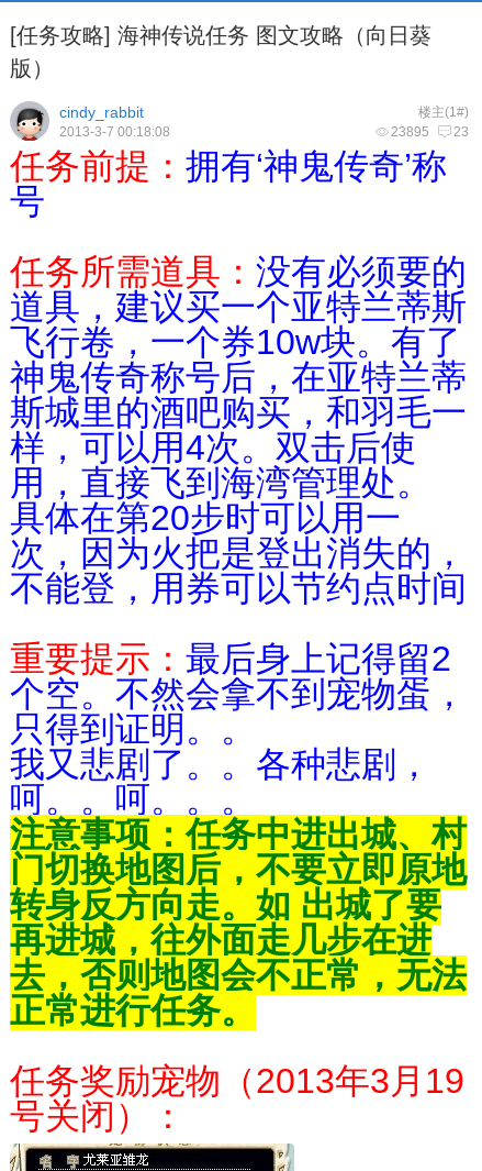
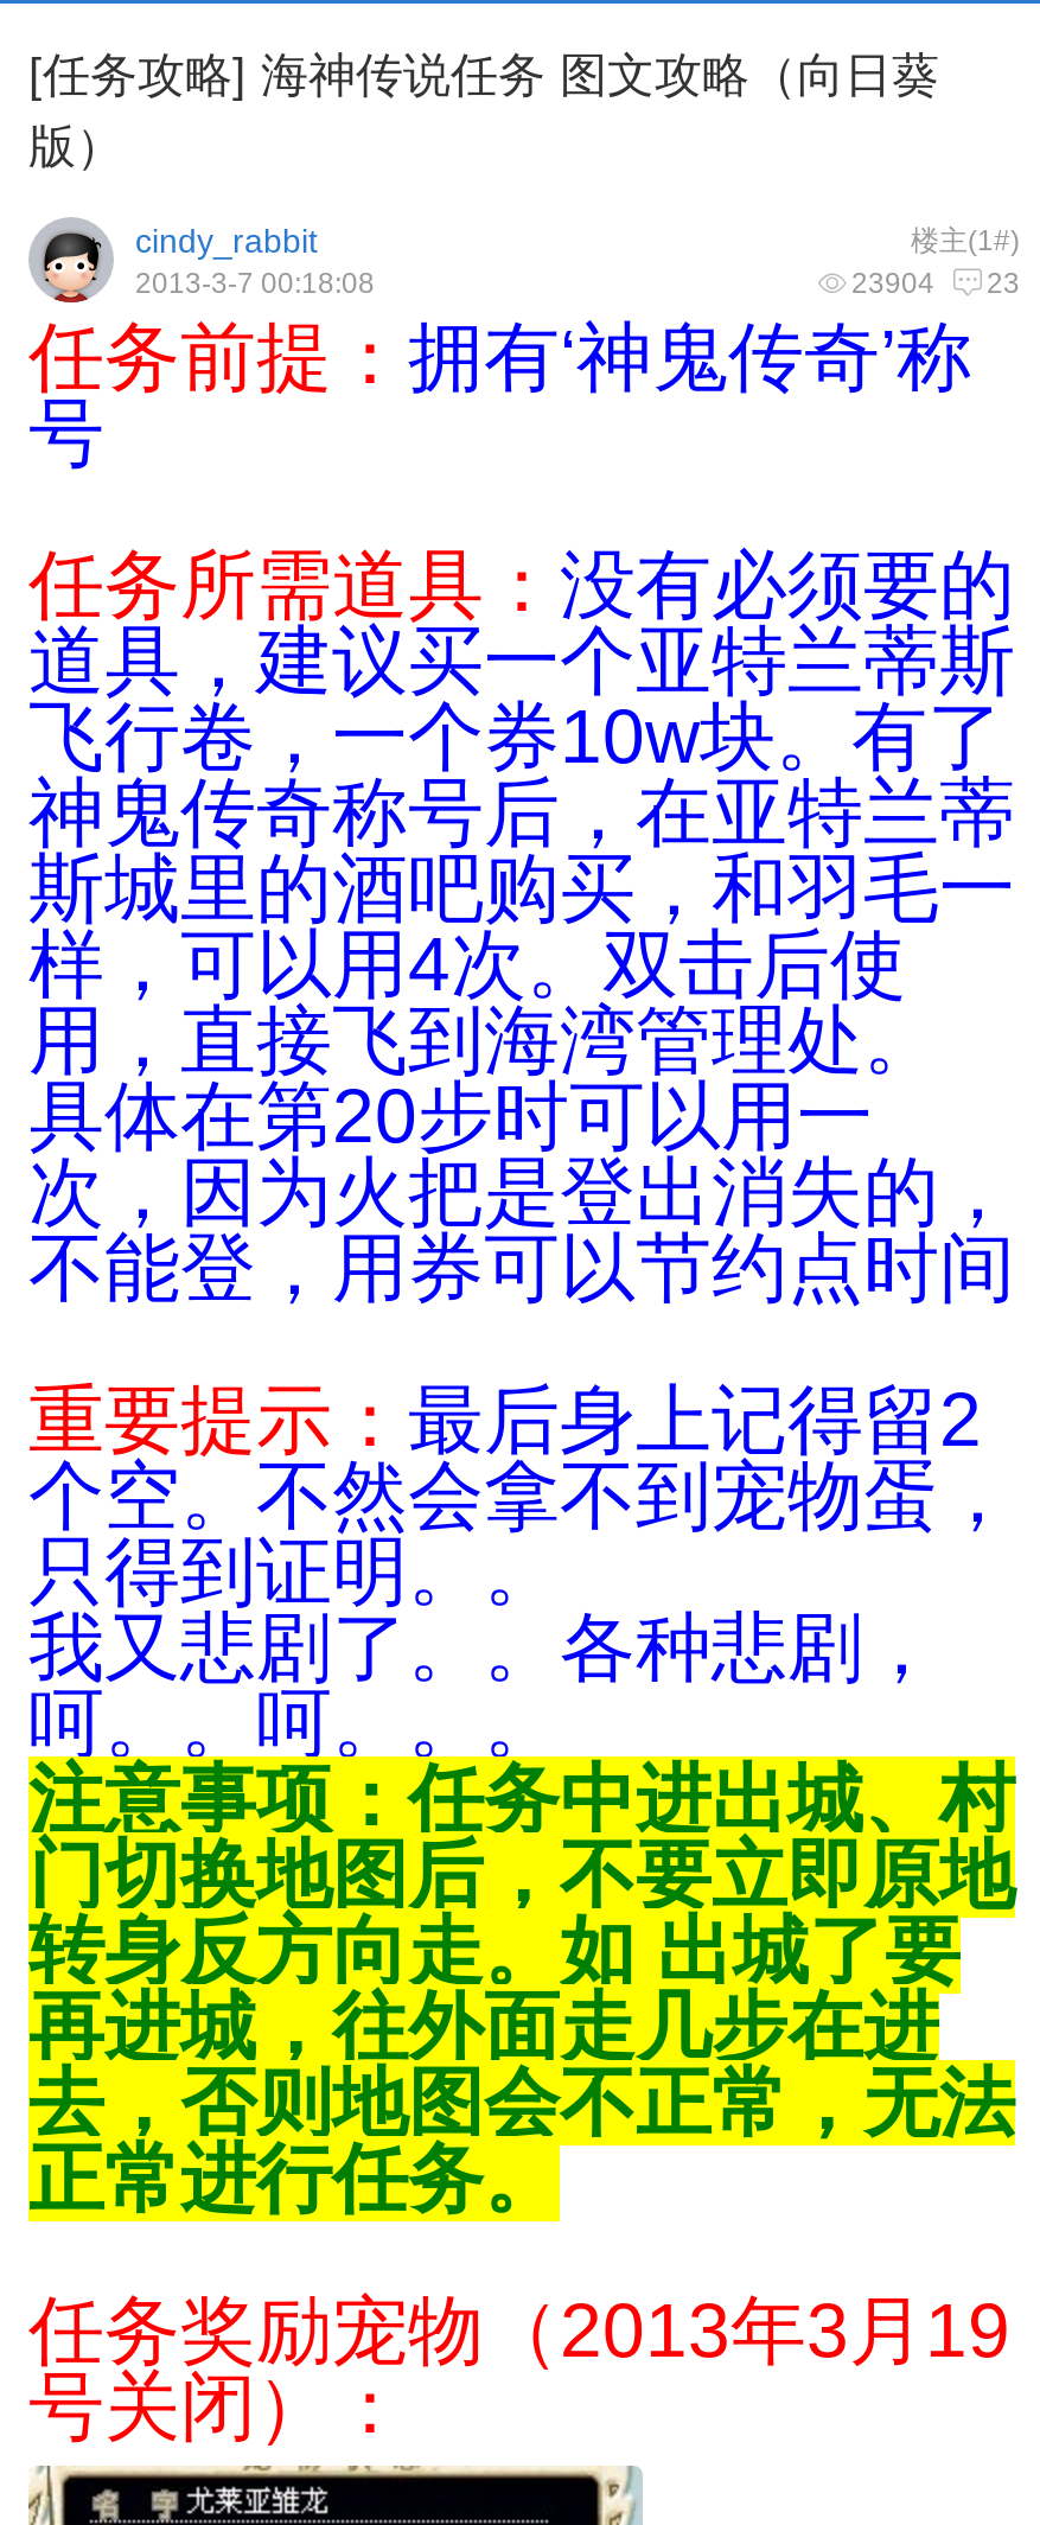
[391,124,469,140] 23895 23 -> [851,267,1020,300] 23904 23

